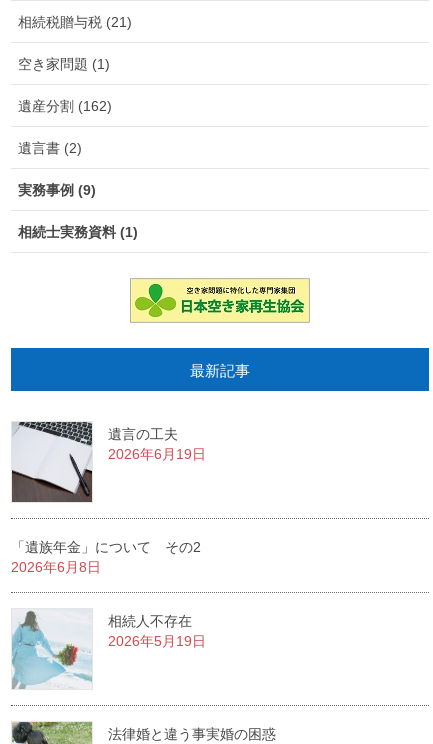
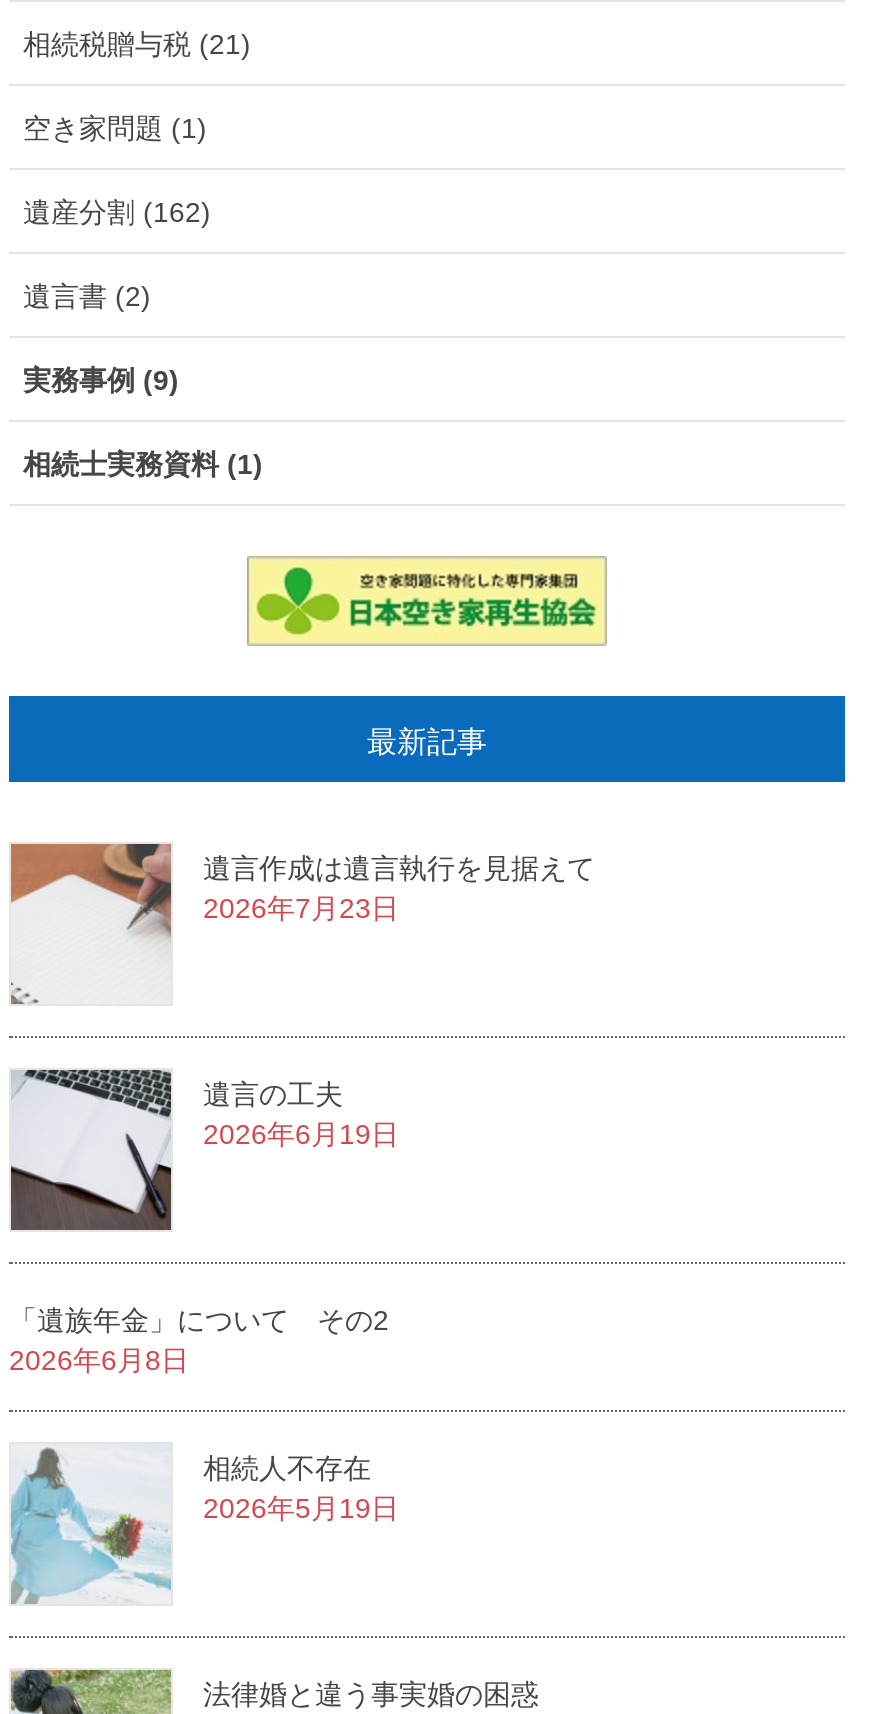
none -> [9,842,595,1004] [image] | 遺言作成は遺言執行を見据えて | 2026年7月23日

